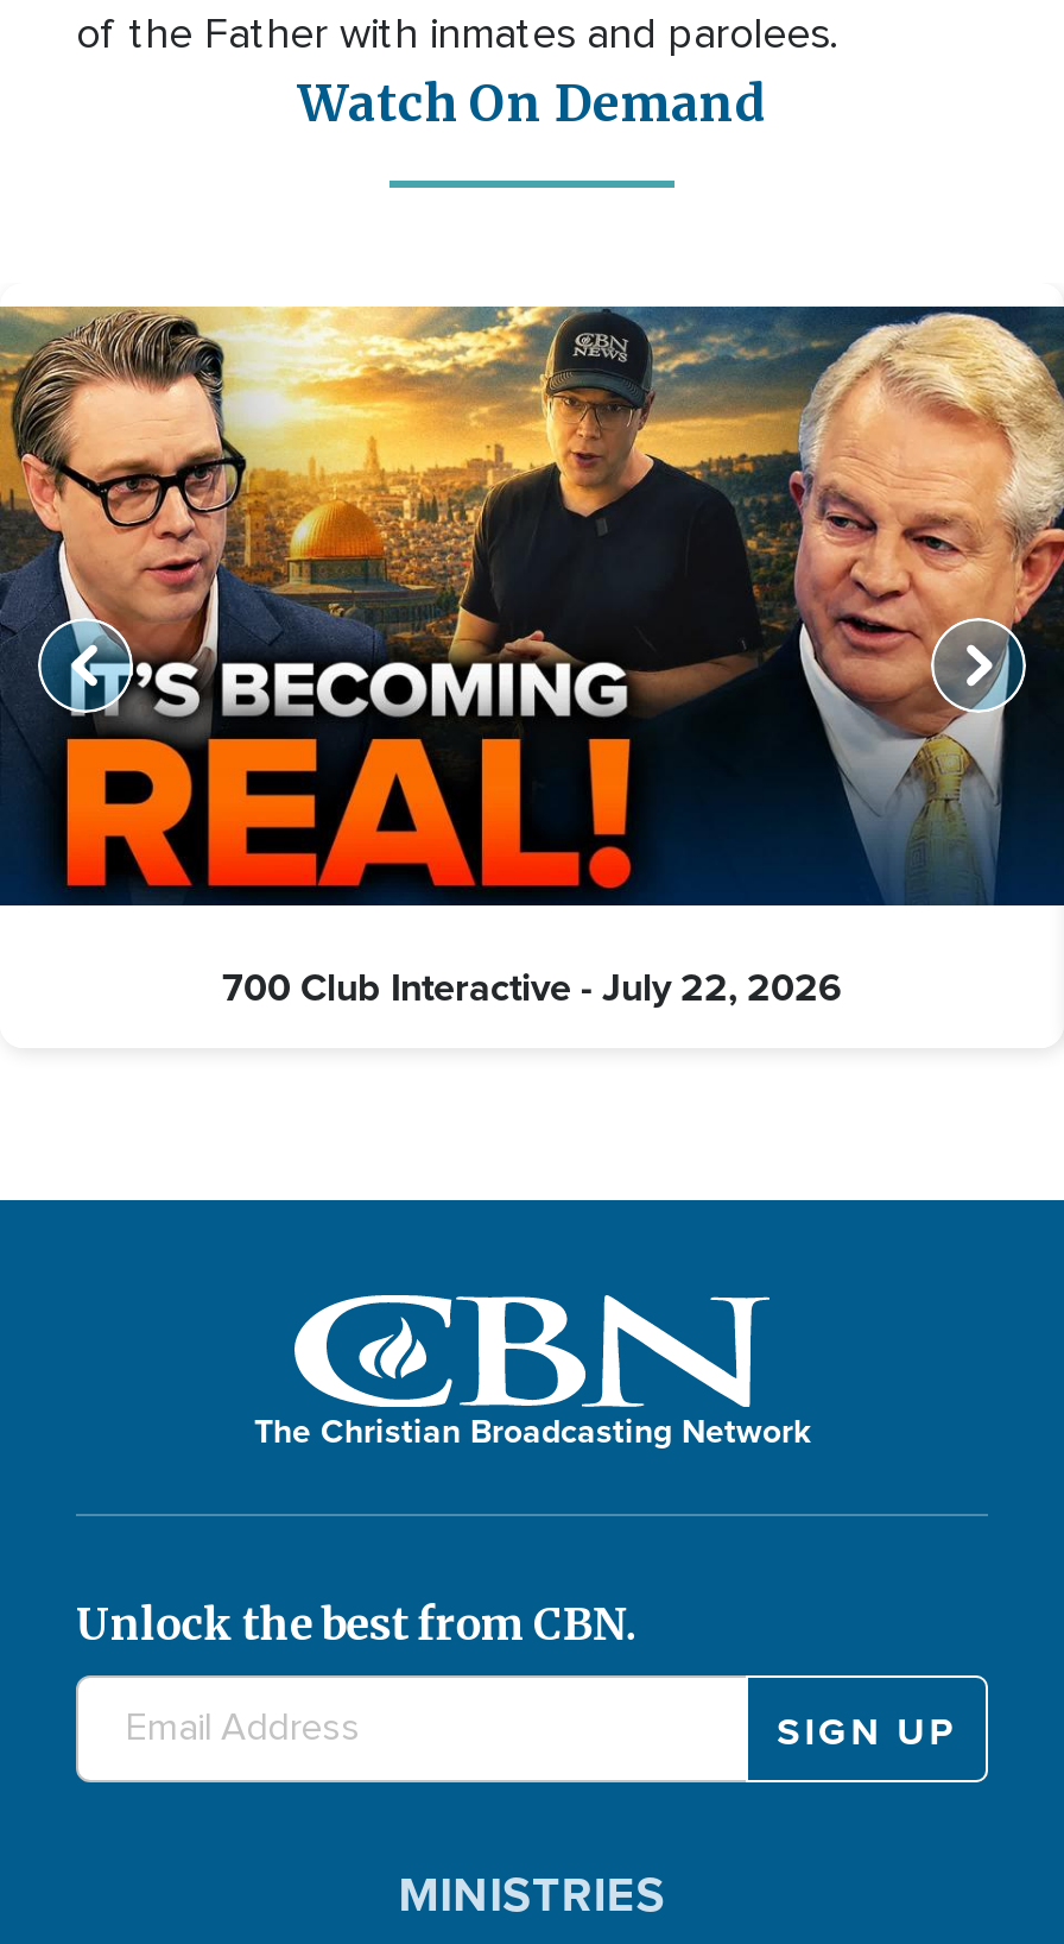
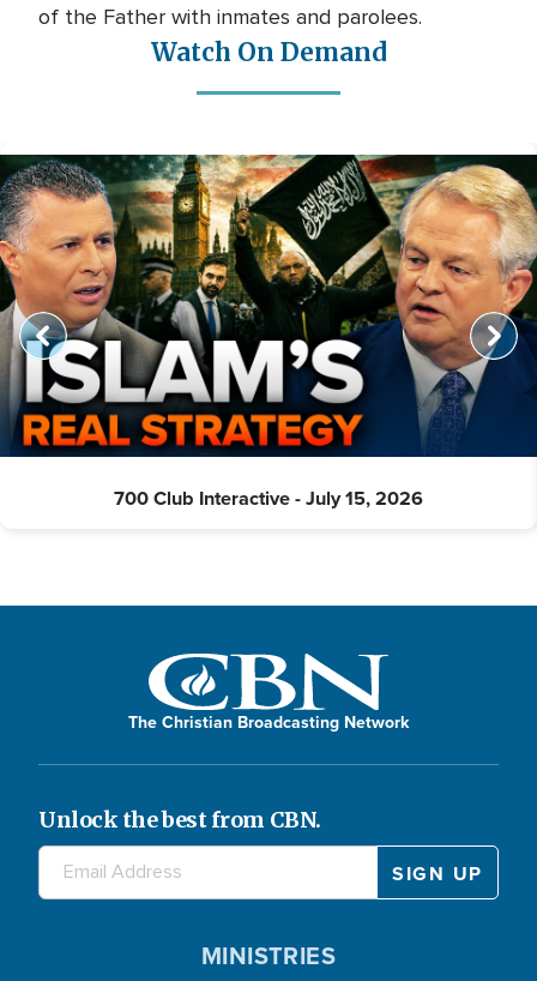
[7,304,1057,1015] [image] | 700 Club Interactive - July 22, 2026 -> [4,154,533,512] [image] | 700 Club Interactive - July 15, 2026

